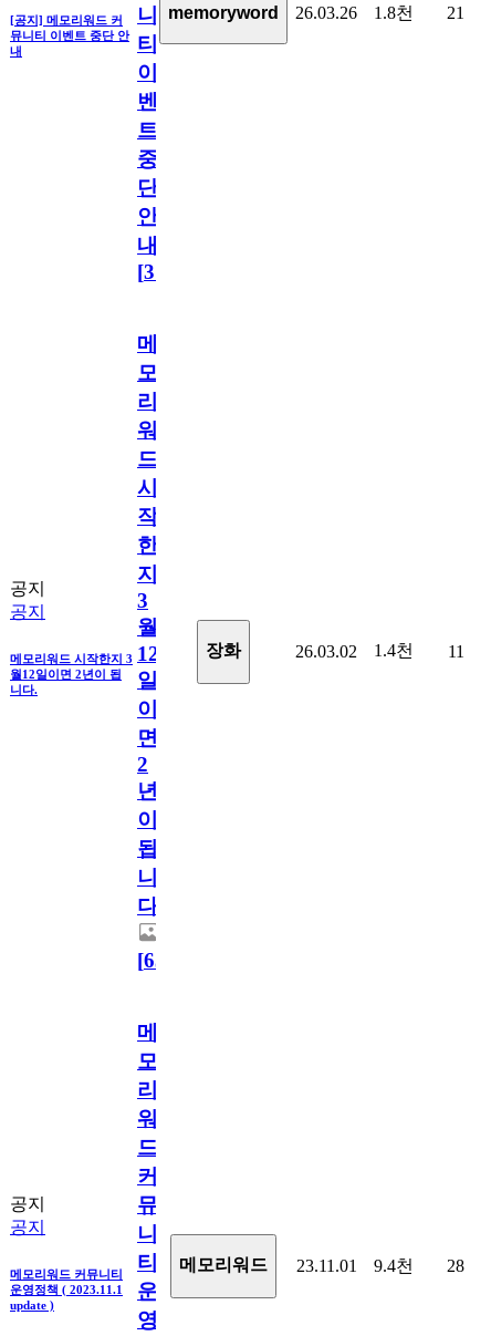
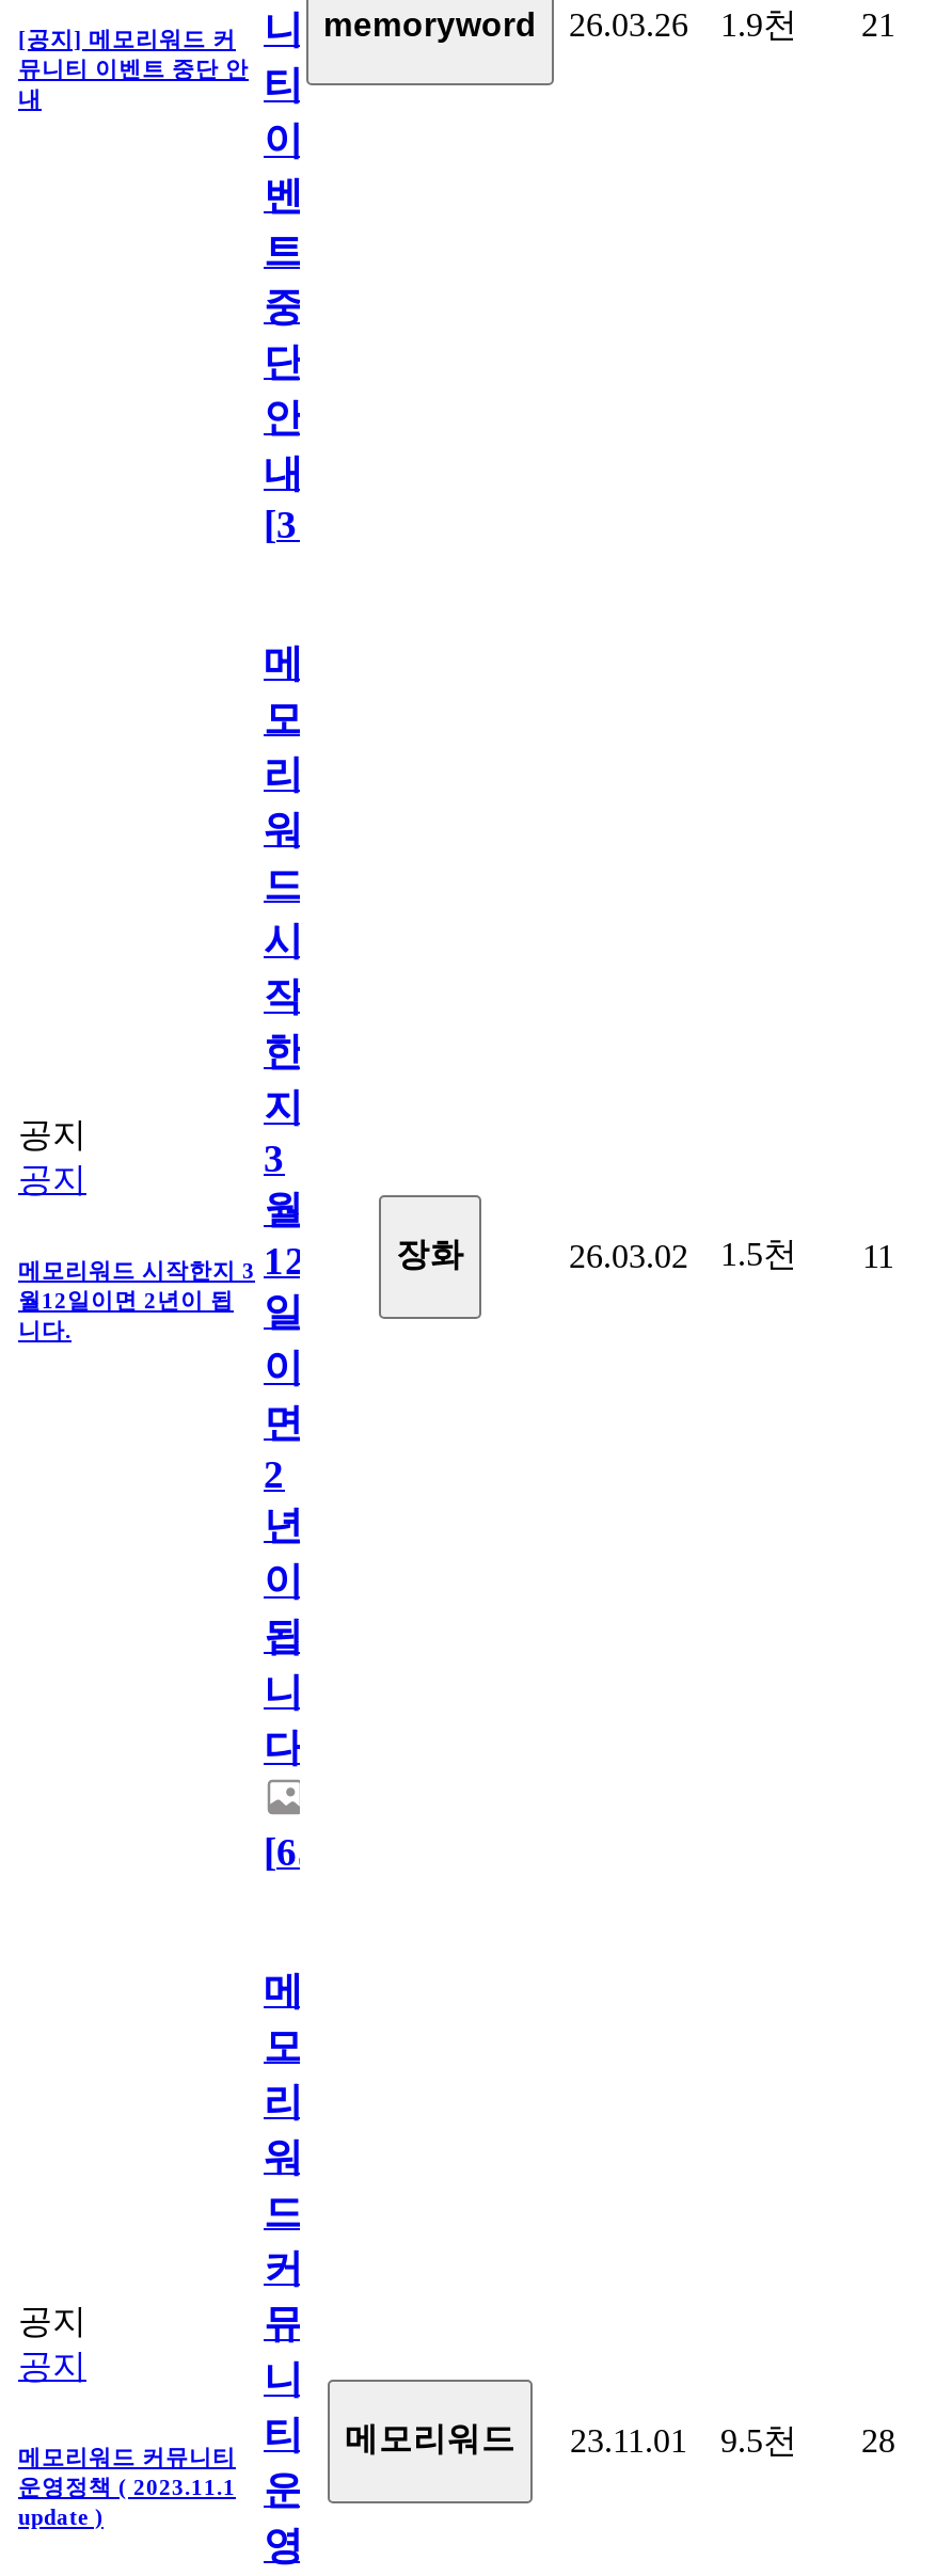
[374,3,414,22] 1.8천 -> [720,6,797,42] 1.9천
[295,640,464,660] 26.03.02 1.4천 11 -> [569,1235,894,1273] 26.03.02 1.5천 11
[10,1251,464,1280] 메모리워드 커뮤니티 티 메모리워드 23.11.01 9.4천 28 -> [18,2412,895,2468] 메모리워드 커뮤니티 티 메모리워드 23.11.01 9.5천 28

